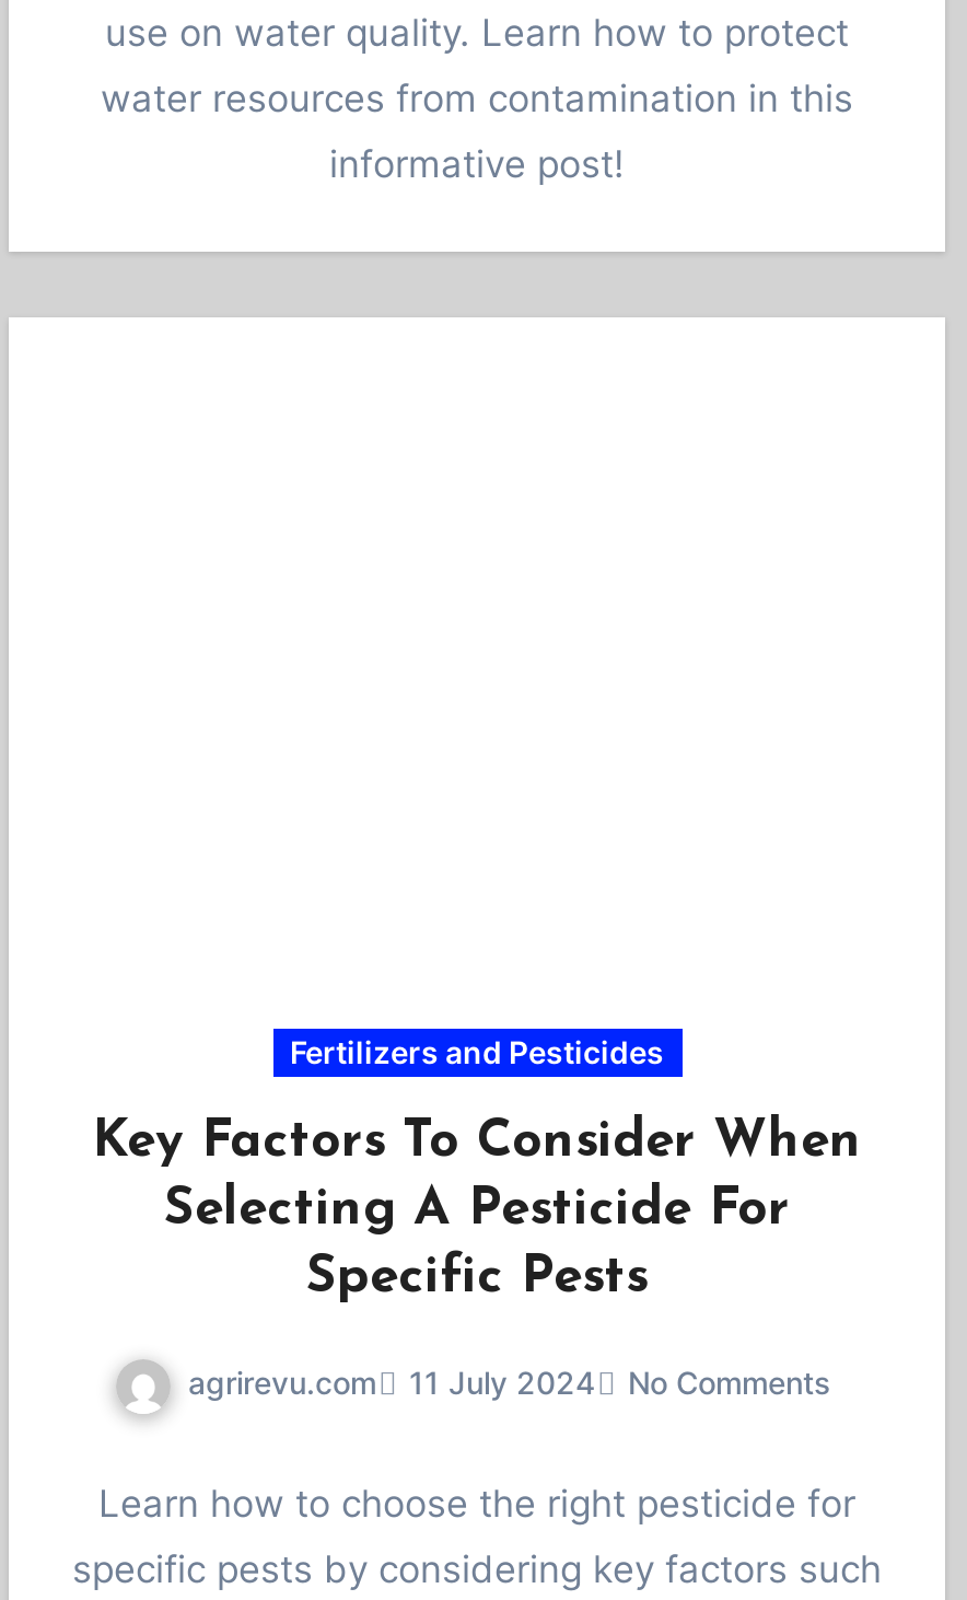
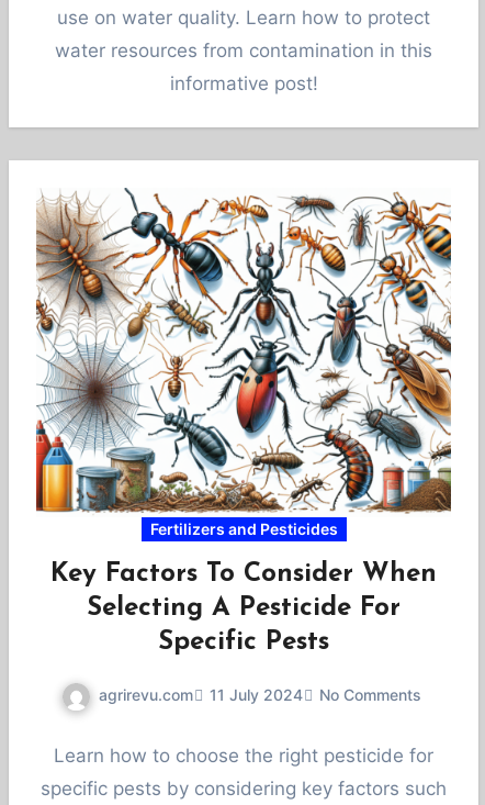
none -> [35,187,452,515] [image]

